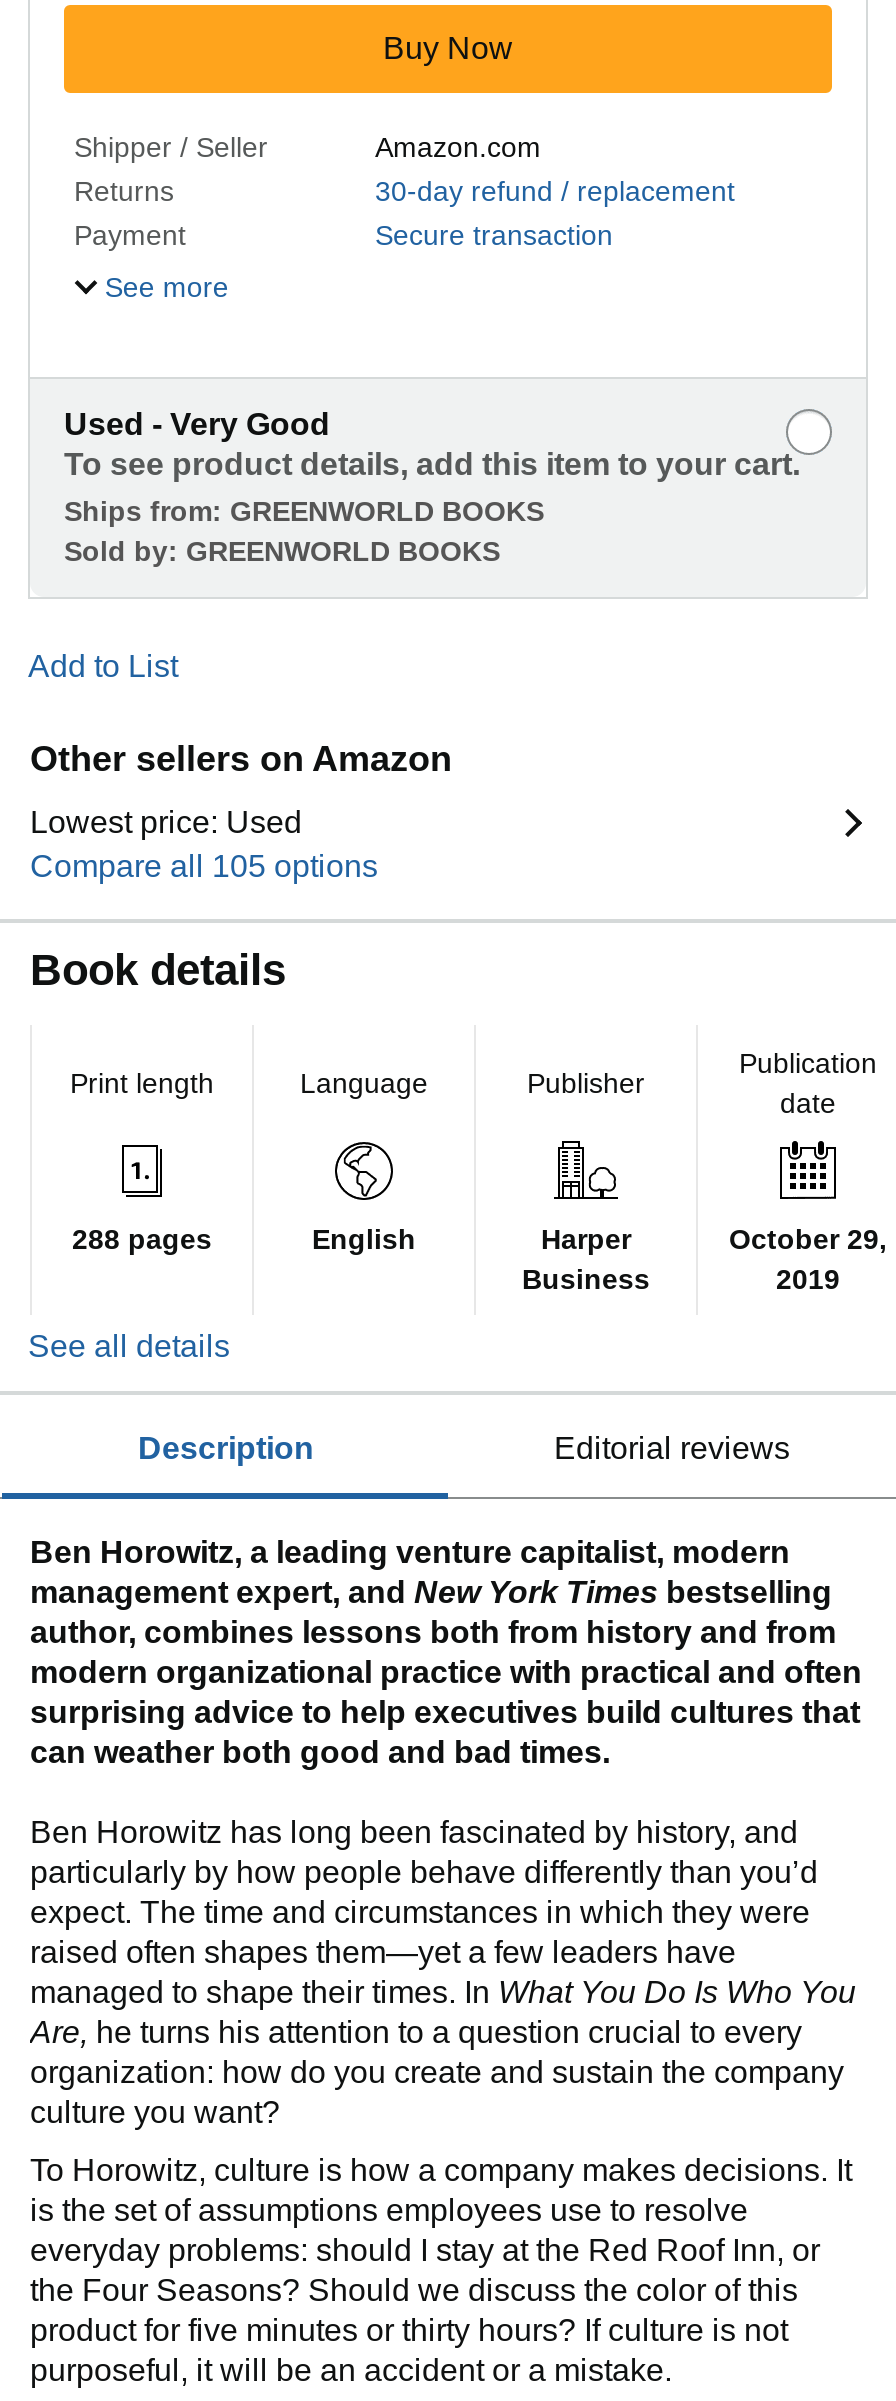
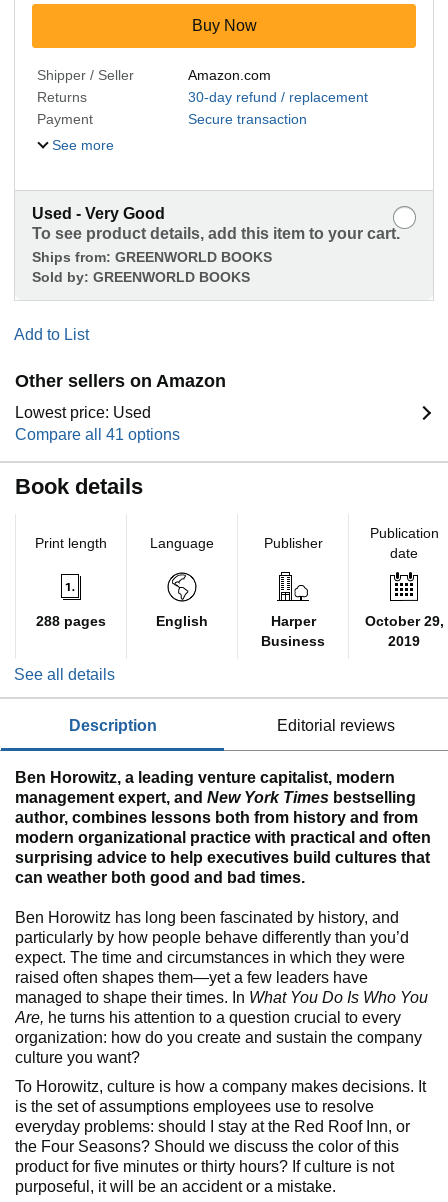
[30,849,378,883] Compare all 105 options -> [15,426,180,443] Compare all 41 options

